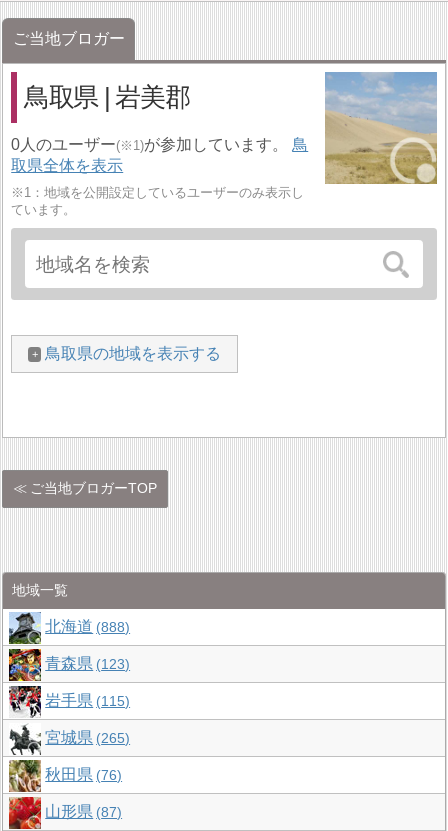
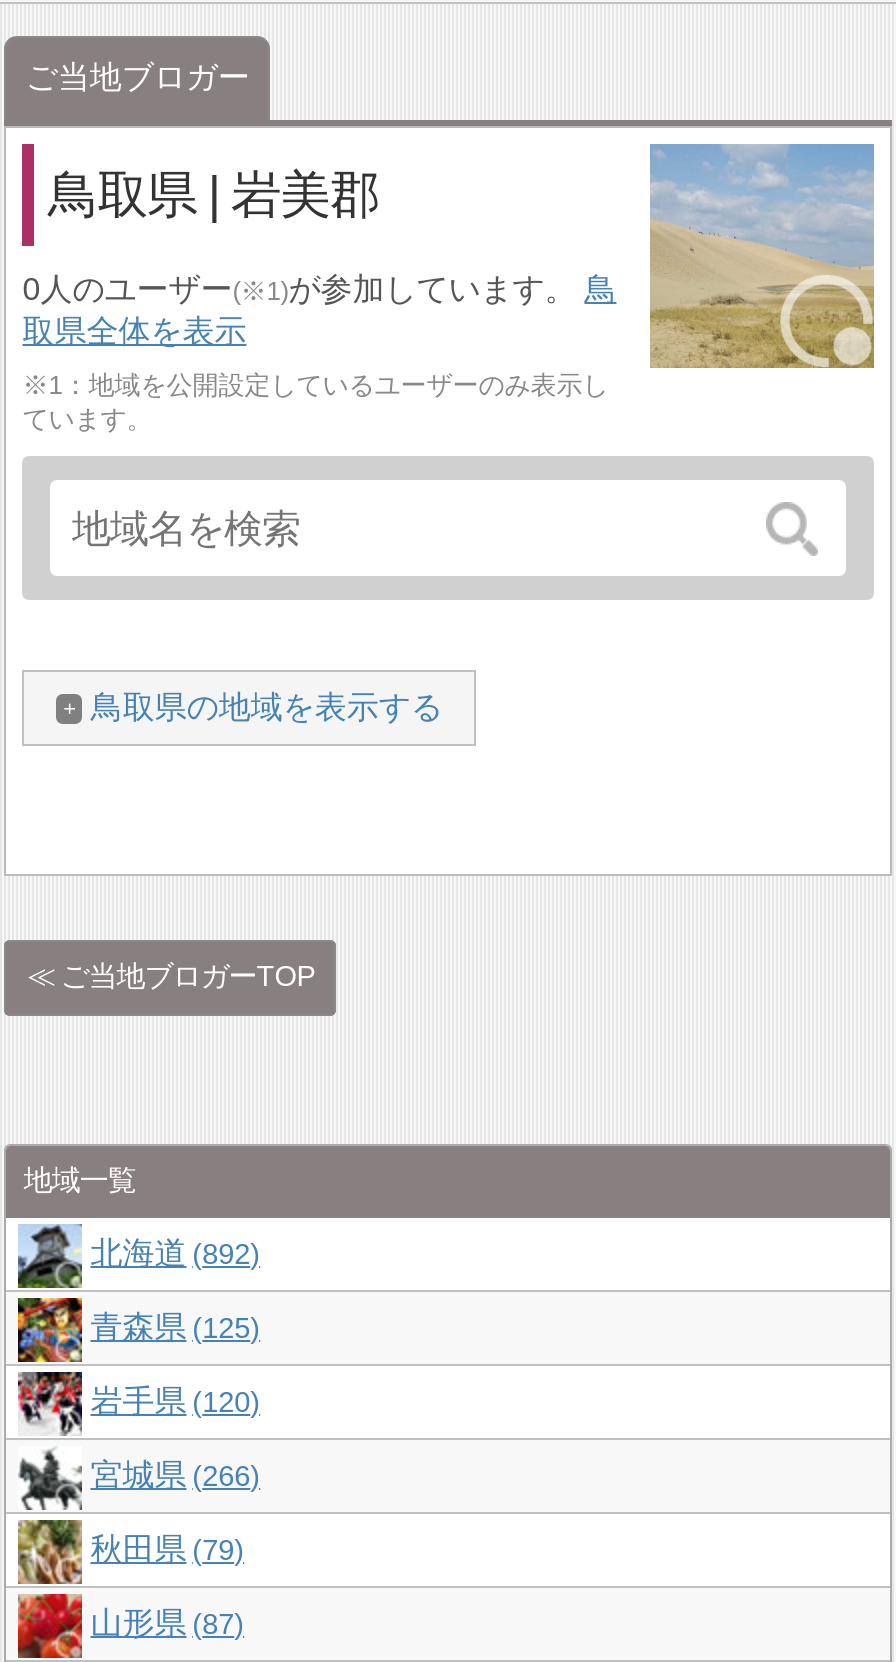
[45,618,125,635] 北海道 888 -> [90,1236,250,1270] 北海道 892
[45,655,125,672] 青森県 123 -> [90,1310,250,1344] 青森県 125
[45,692,125,709] 岩手県 115 -> [90,1384,250,1418] 岩手県 120
[45,729,125,746] 宮城県 265 -> [90,1458,250,1492] 宮城県 266
[45,766,117,783] 秋田県 76 -> [90,1532,234,1566] 秋田県 79

